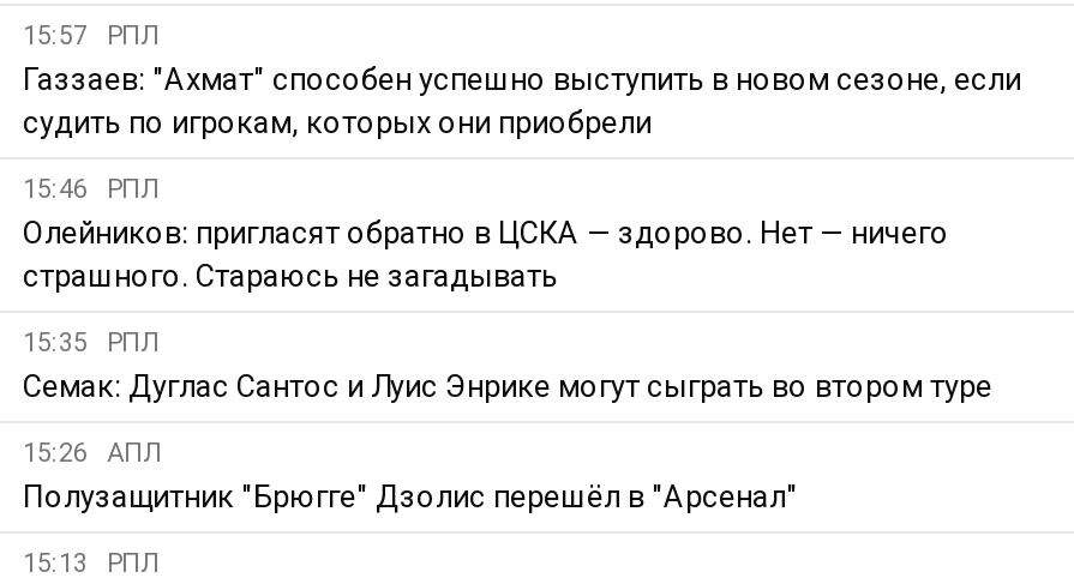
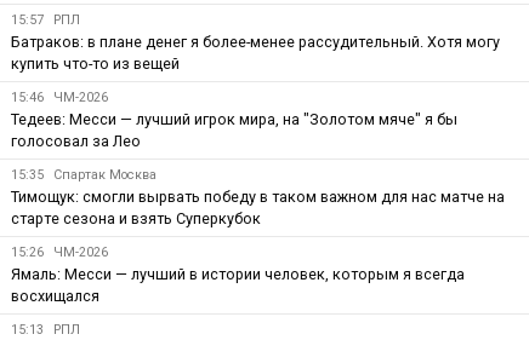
[23,60,1021,139] Газзаев: "Ахмат" способен успешно выступить в новом сезоне, если | судить по игрокам, которых они приобрели -> [11,32,500,72] Батраков: в плане денег я более-менее рассудительный. Хотя могу | купить что-то из вещей
[23,173,949,293] 15:46 РПЛ | Олейников: пригласят обратно в ЦСКА — здорово. Нет — ничего | страшного. Стараюсь не загадывать -> [11,89,457,150] 15:46 ЧМ-2026 | Тедеев: Месси — лучший игрок мира, на "Золотом мяче" я бы | голосовал за Лео
[23,326,992,403] 15:35 РПЛ | Семак: Дуглас Сантос и Луис Энрике могут сыграть во втором туре -> [11,166,505,227] 15:35 Спартак Москва | Тимощук: смогли вырвать победу в таком важном для нас матче на | старте сезона и взять Суперкубок
[23,437,798,513] 15:26 АПЛ | Полузащитник "Брюгге" Дзолис перешёл в "Арсенал" -> [11,244,465,304] 15:26 ЧМ-2026 | Ямаль: Месси — лучший в истории человек, которым я всегда | восхищался

